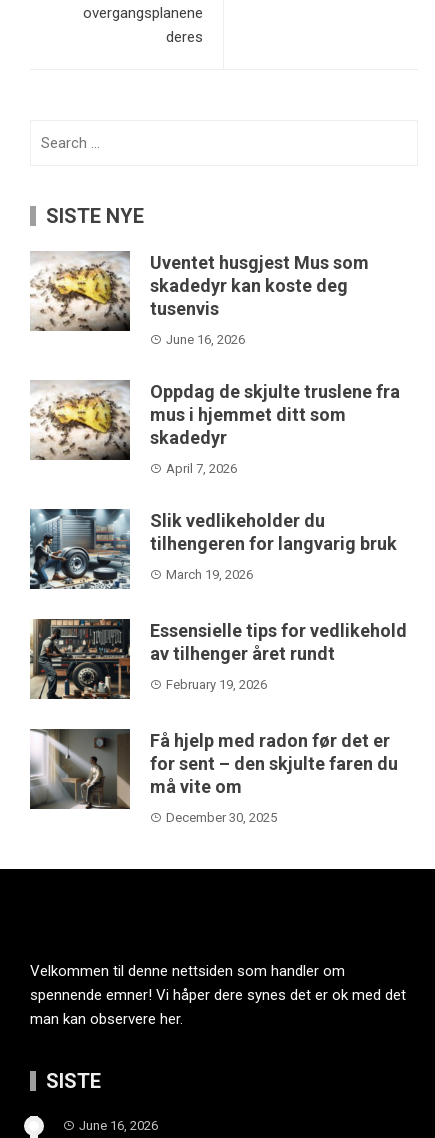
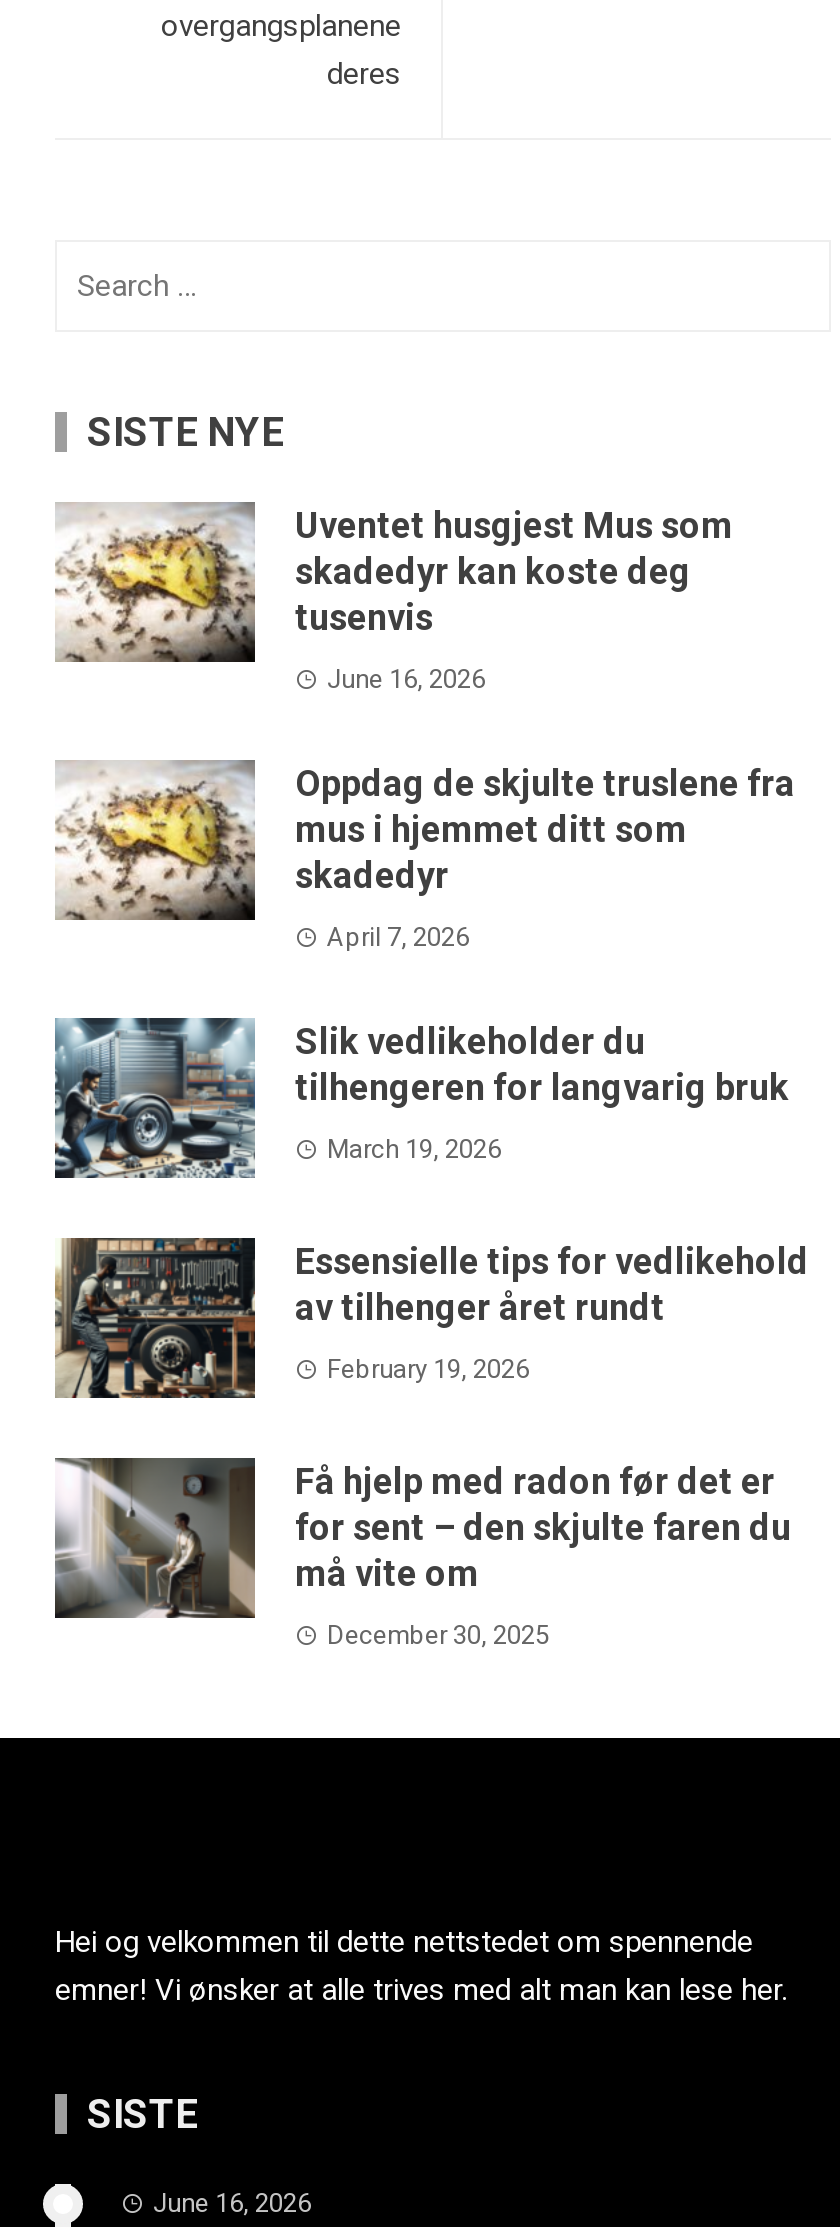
[30,962,406,1028] Velkommen til denne nettsiden som handler om | spennende emner! Vi håper dere synes det er ok med det | man kan observere her. -> [55,1923,787,2007] Hei og velkommen til dette nettstedet om spennende | emner! Vi ønsker at alle trives med alt man kan lese her.

